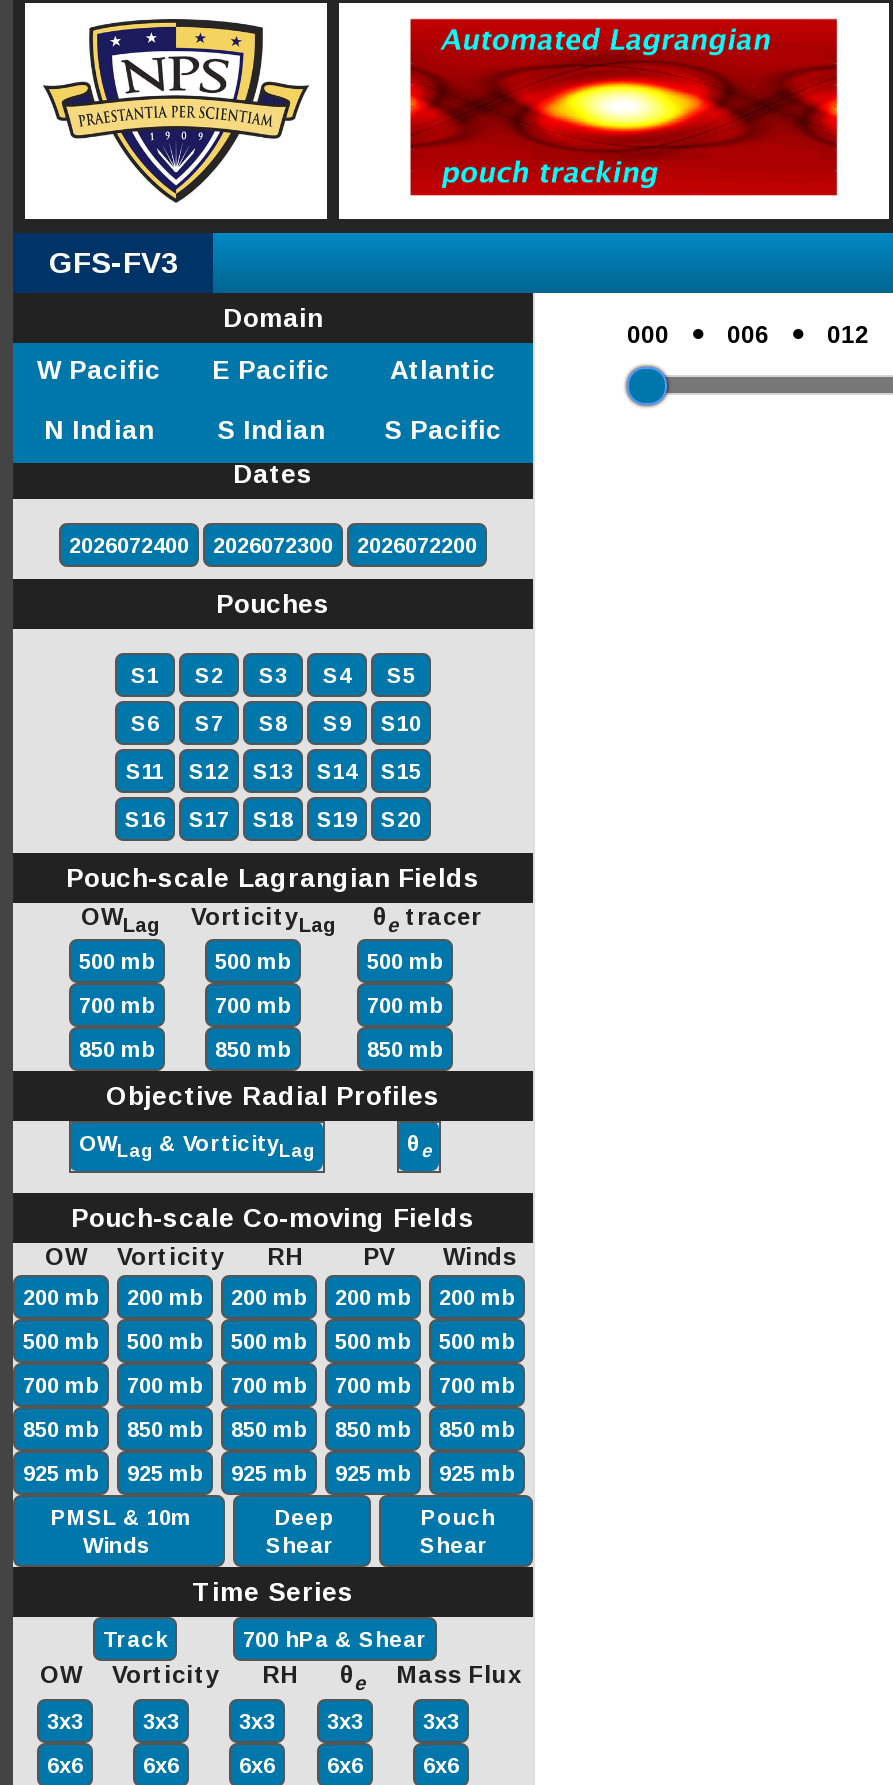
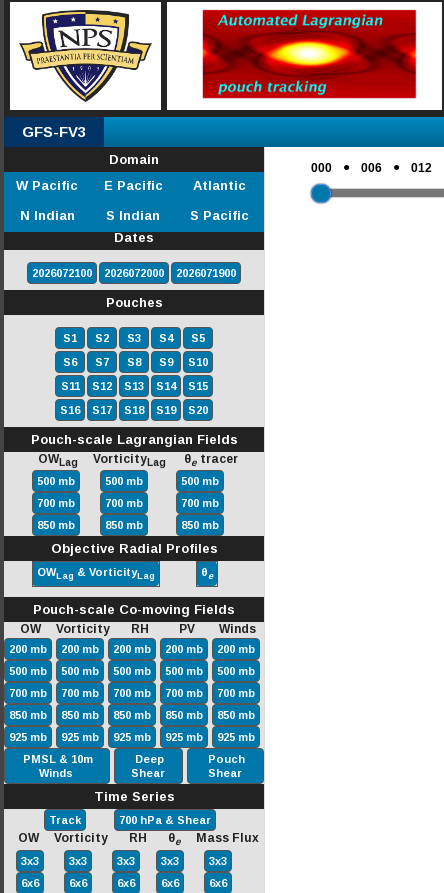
[69,533,189,557] 2026072400 -> [32,267,92,279] 2026072100
[213,533,333,557] 2026072300 -> [104,267,164,279] 2026072000
[357,533,477,557] 2026072200 -> [176,267,236,279] 2026071900

